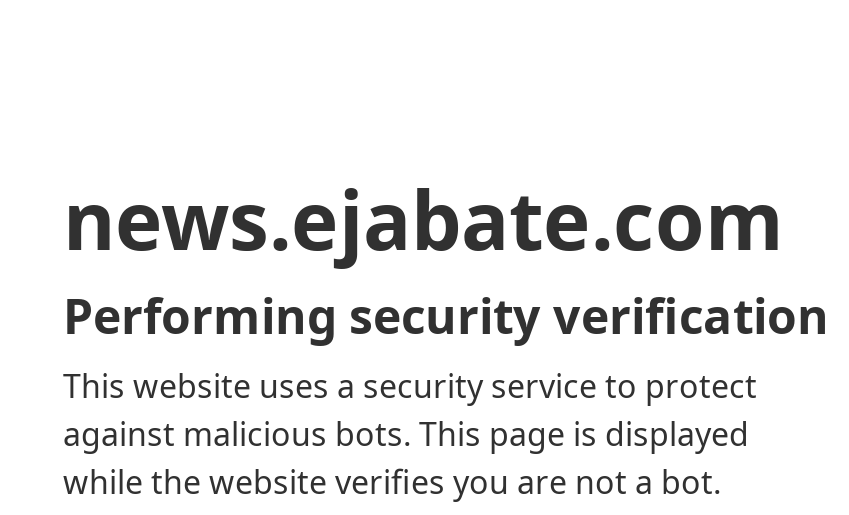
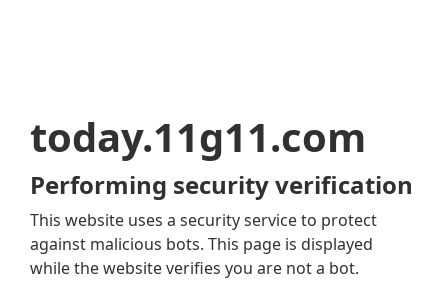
[63,164,783,274] news.ejabate.com -> [30,109,366,164] today.11g11.com

